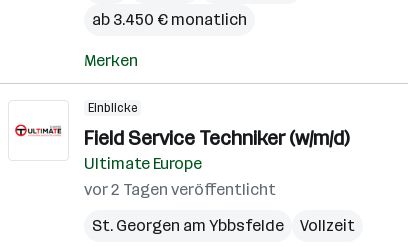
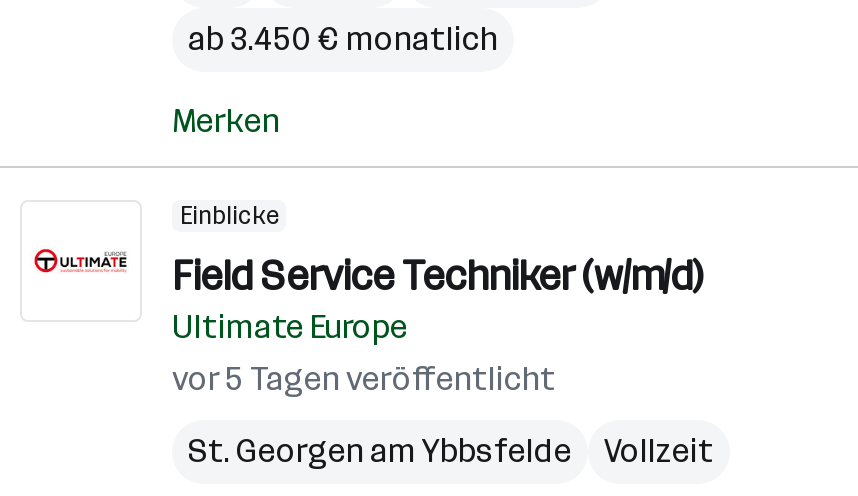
[84,180,276,199] vor 2 Tagen veröffentlicht -> [172,360,556,398] vor 5 Tagen veröffentlicht

